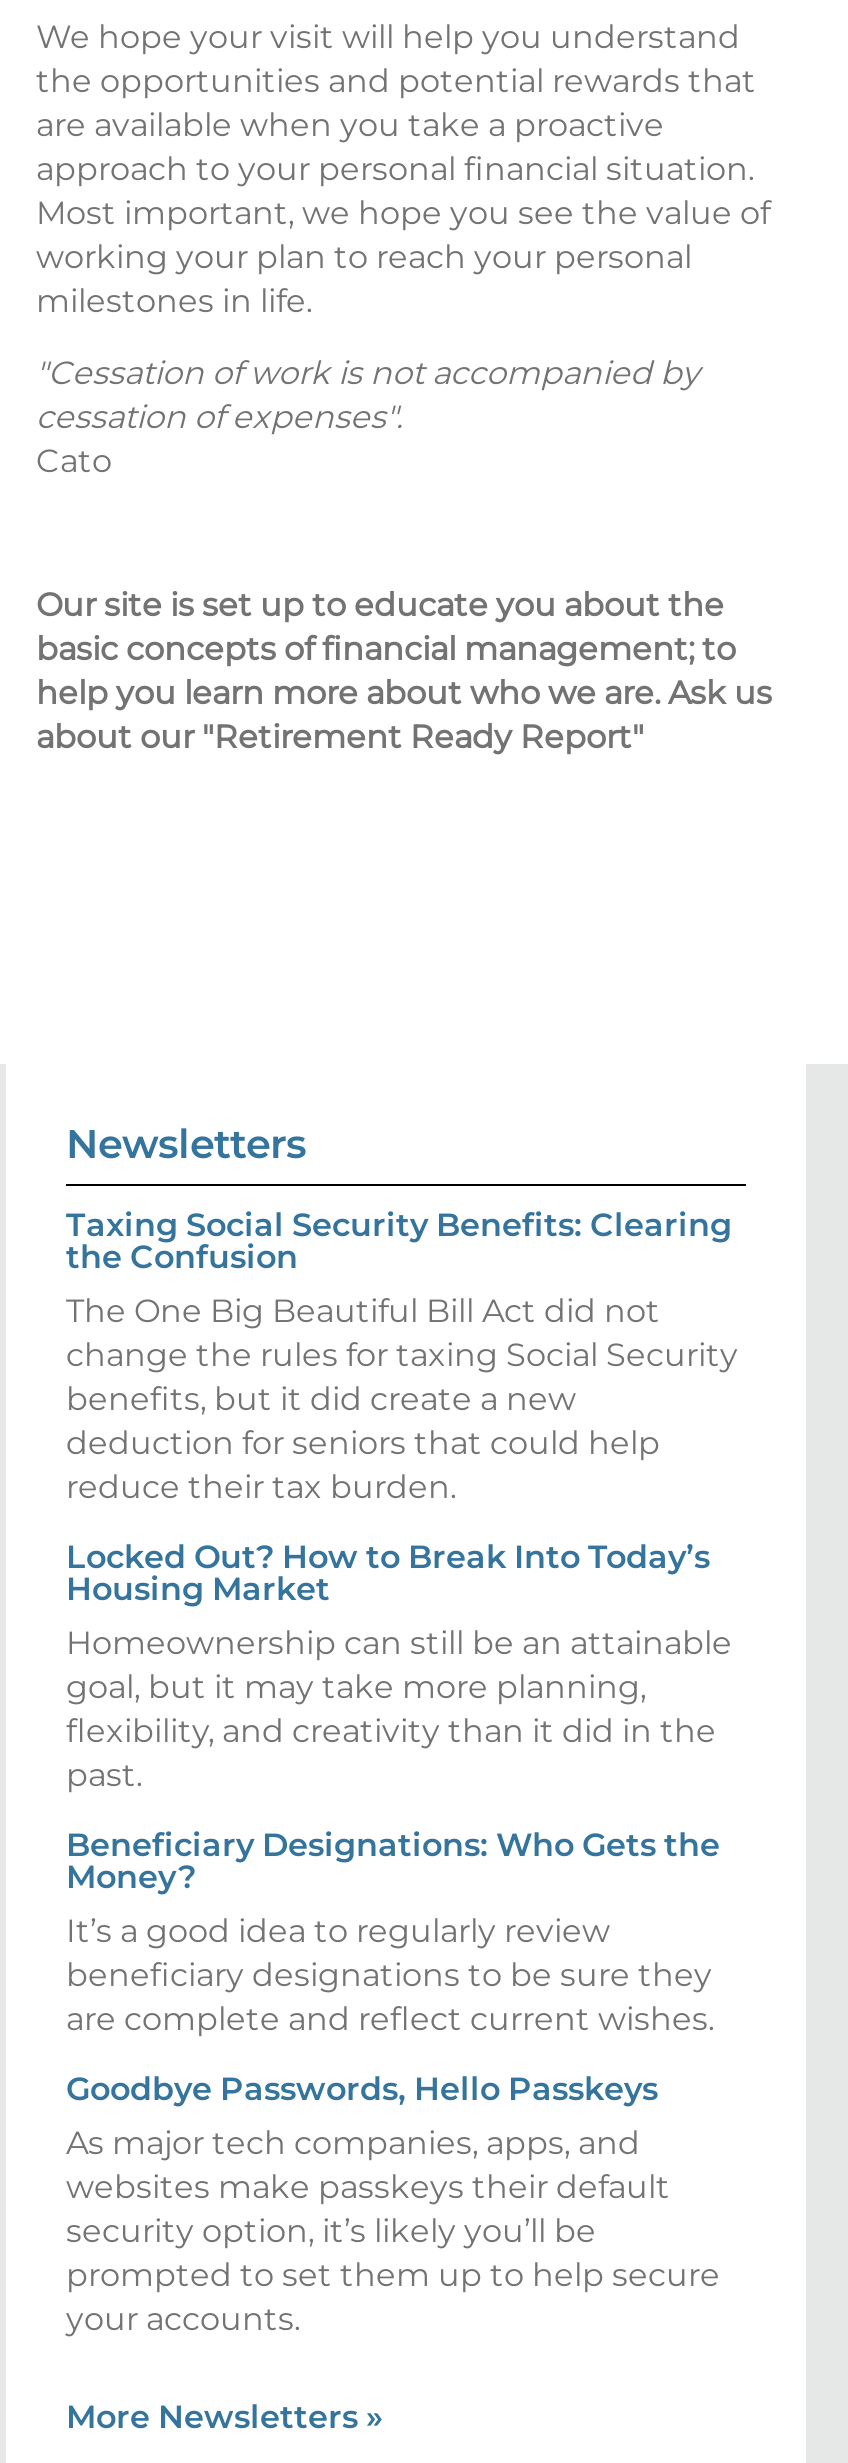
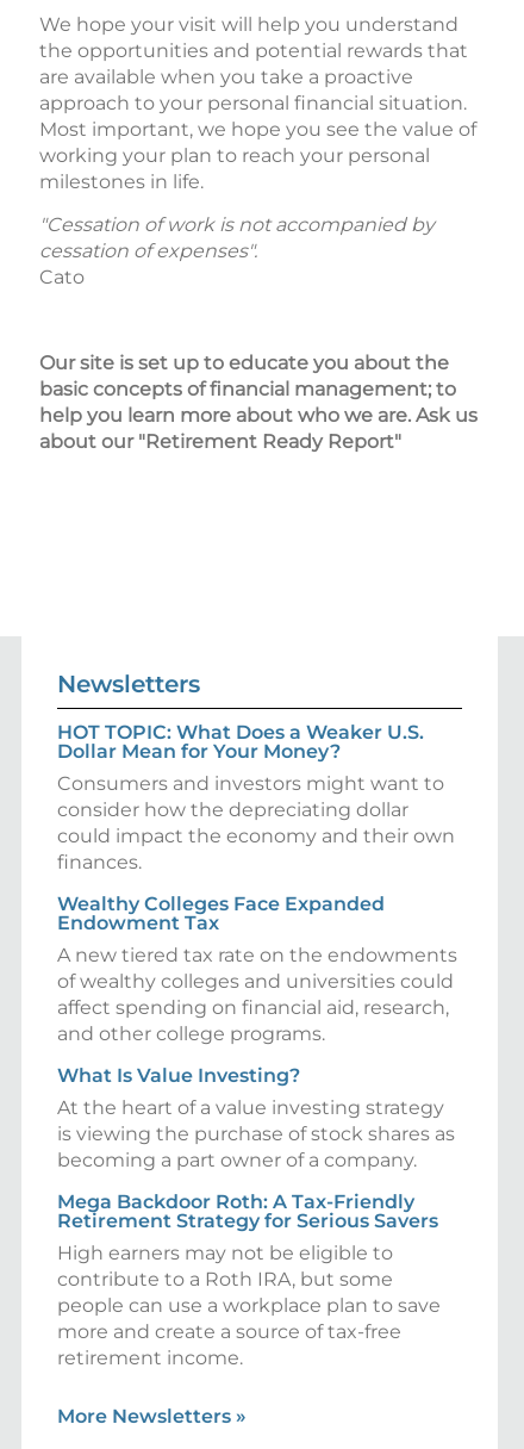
[66,1206,738,1506] Taxing Social Security Benefits: Clearing | the Confusion | The One Big Beautiful Bill Act did not | change the rules for taxing Social Security | benefits, but it did create a new | deduction for seniors that could help | reduce their tax burden. -> [57,721,455,874] HOT TOPIC: What Does a Weaker U.S. | Dollar Mean for Your Money? | Consumers and investors might want to | consider how the depreciating dollar | could impact the economy and their own | finances.
[66,1538,732,1794] Locked Out? How to Break Into Today’s | Housing Market | Homeownership can still be an attainable | goal, but it may take more planning, | flexibility, and creativity than it did in the | past. -> [57,893,457,1045] Wealthy Colleges Face Expanded | Endowment Tax | A new tiered tax rate on the endowments | of wealthy colleges and universities could | affect spending on financial aid, research, | and other college programs.
[66,1826,720,2038] Beneficiary Designations: Who Gets the | Money? | It’s a good idea to regularly review | beneficiary designations to be sure they | are complete and reflect current wishes. -> [57,1064,455,1172] What Is Value Investing? | At the heart of a value investing strategy | is viewing the purchase of stock shares as | becoming a part owner of a company.
[66,2070,720,2338] Goodbye Passwords, Hello Passkeys | As major tech companies, apps, and | websites make passkeys their default | security option, it’s likely you’ll be | prompted to set them up to help secure | your accounts. -> [57,1191,441,1369] Mega Backdoor Roth: A Tax-Friendly | Retirement Strategy for Serious Savers | High earners may not be eligible to | contribute to a Roth IRA, but some | people can use a workplace plan to save | more and create a source of tax-free | retirement income.

